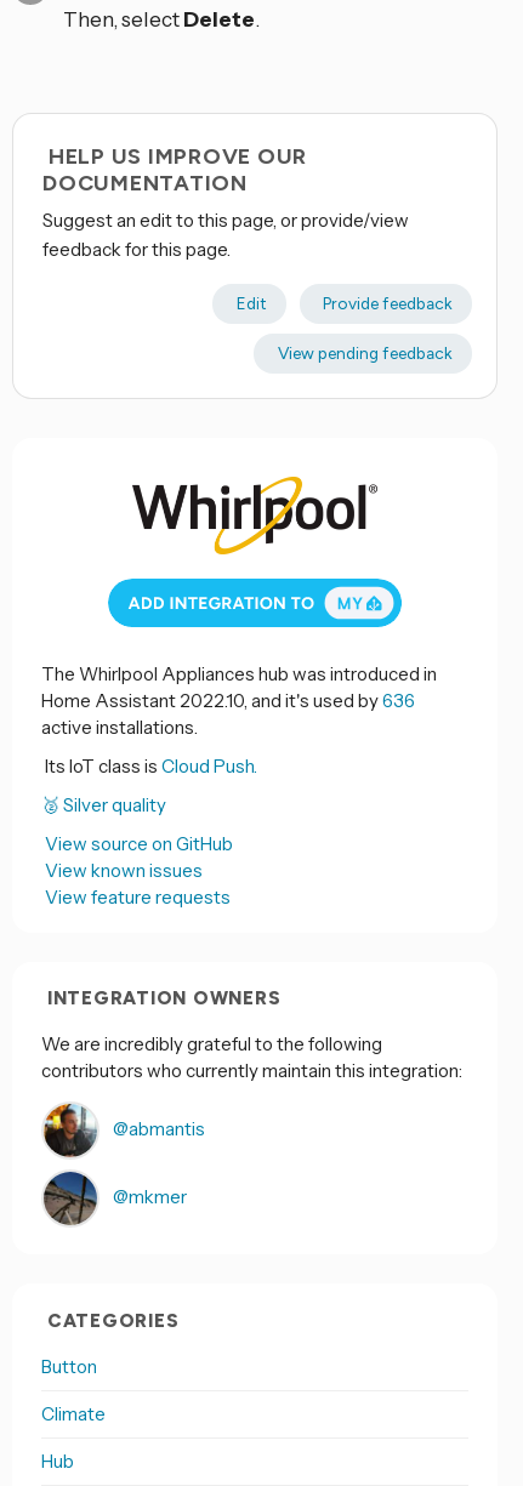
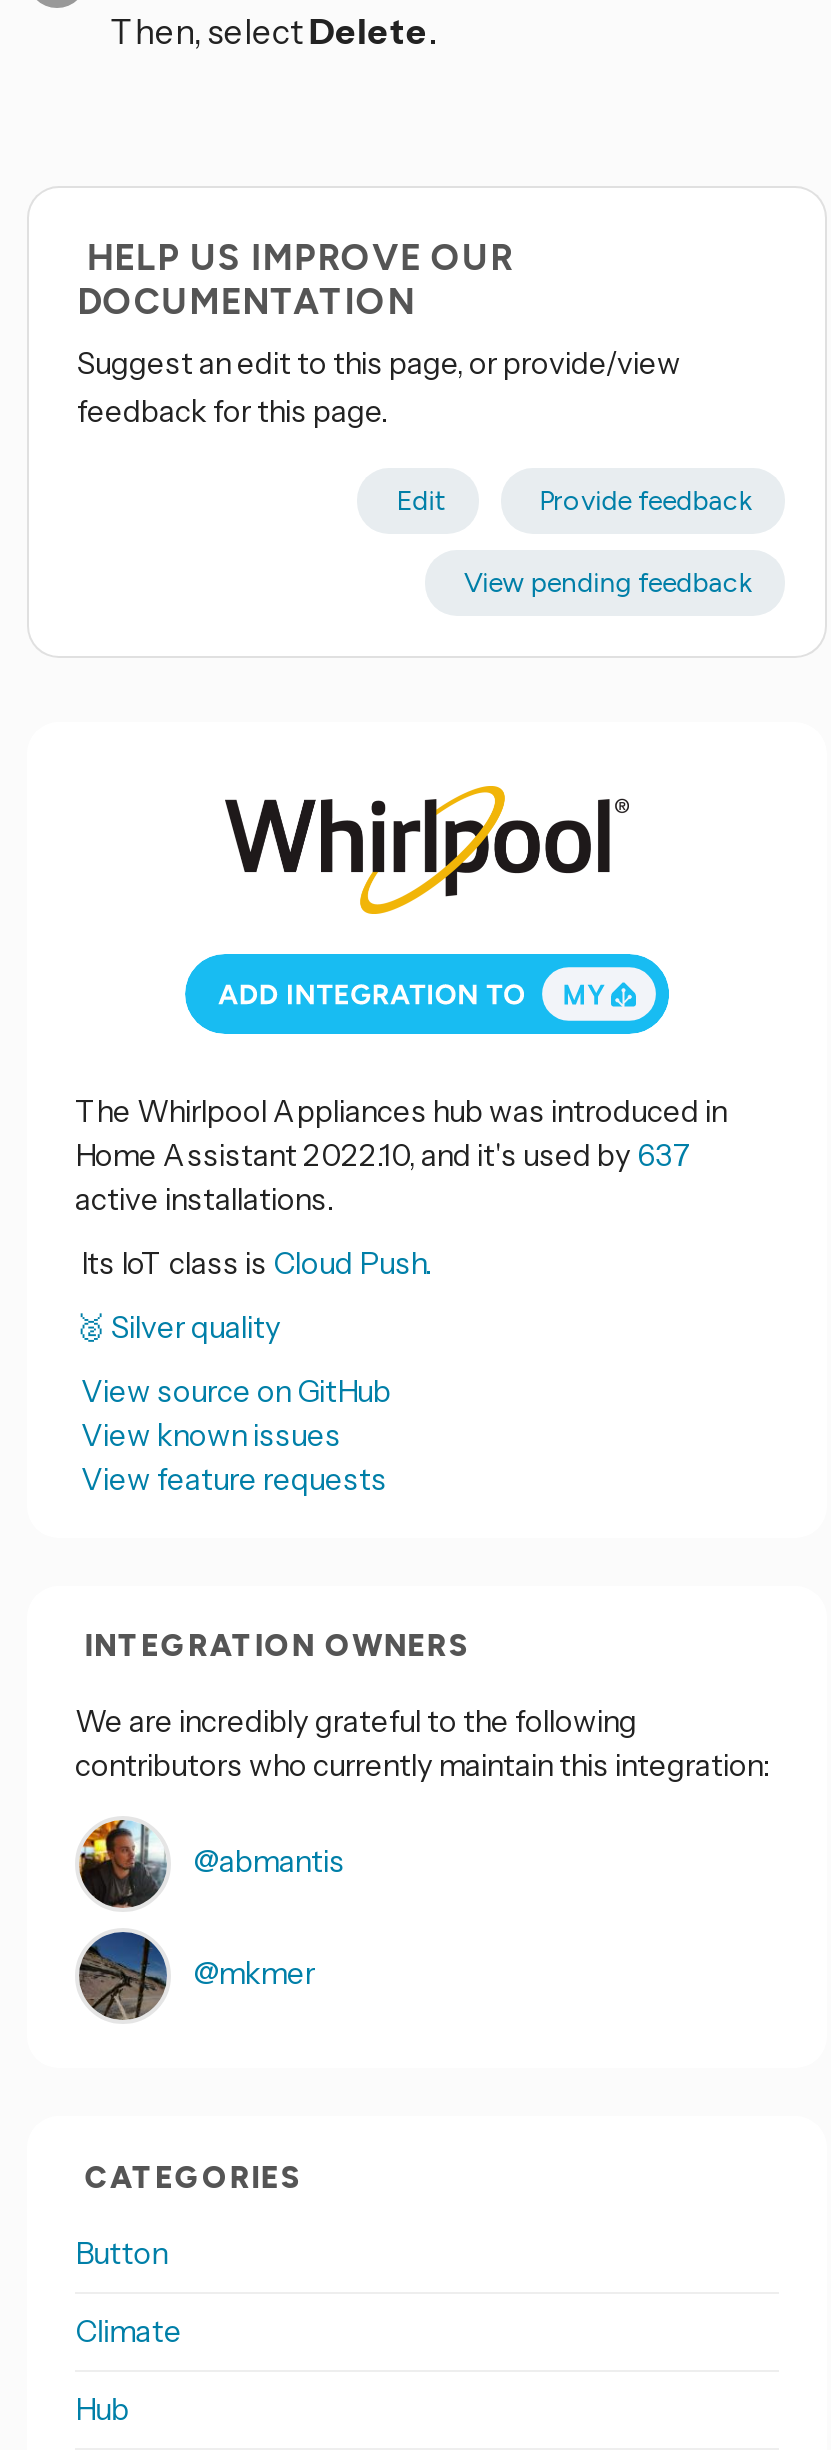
[41,689,415,712] Home Assistant 2022.10, and it's used by 636 -> [75,1136,691,1174] Home Assistant 2022.10, and it's used by 637

